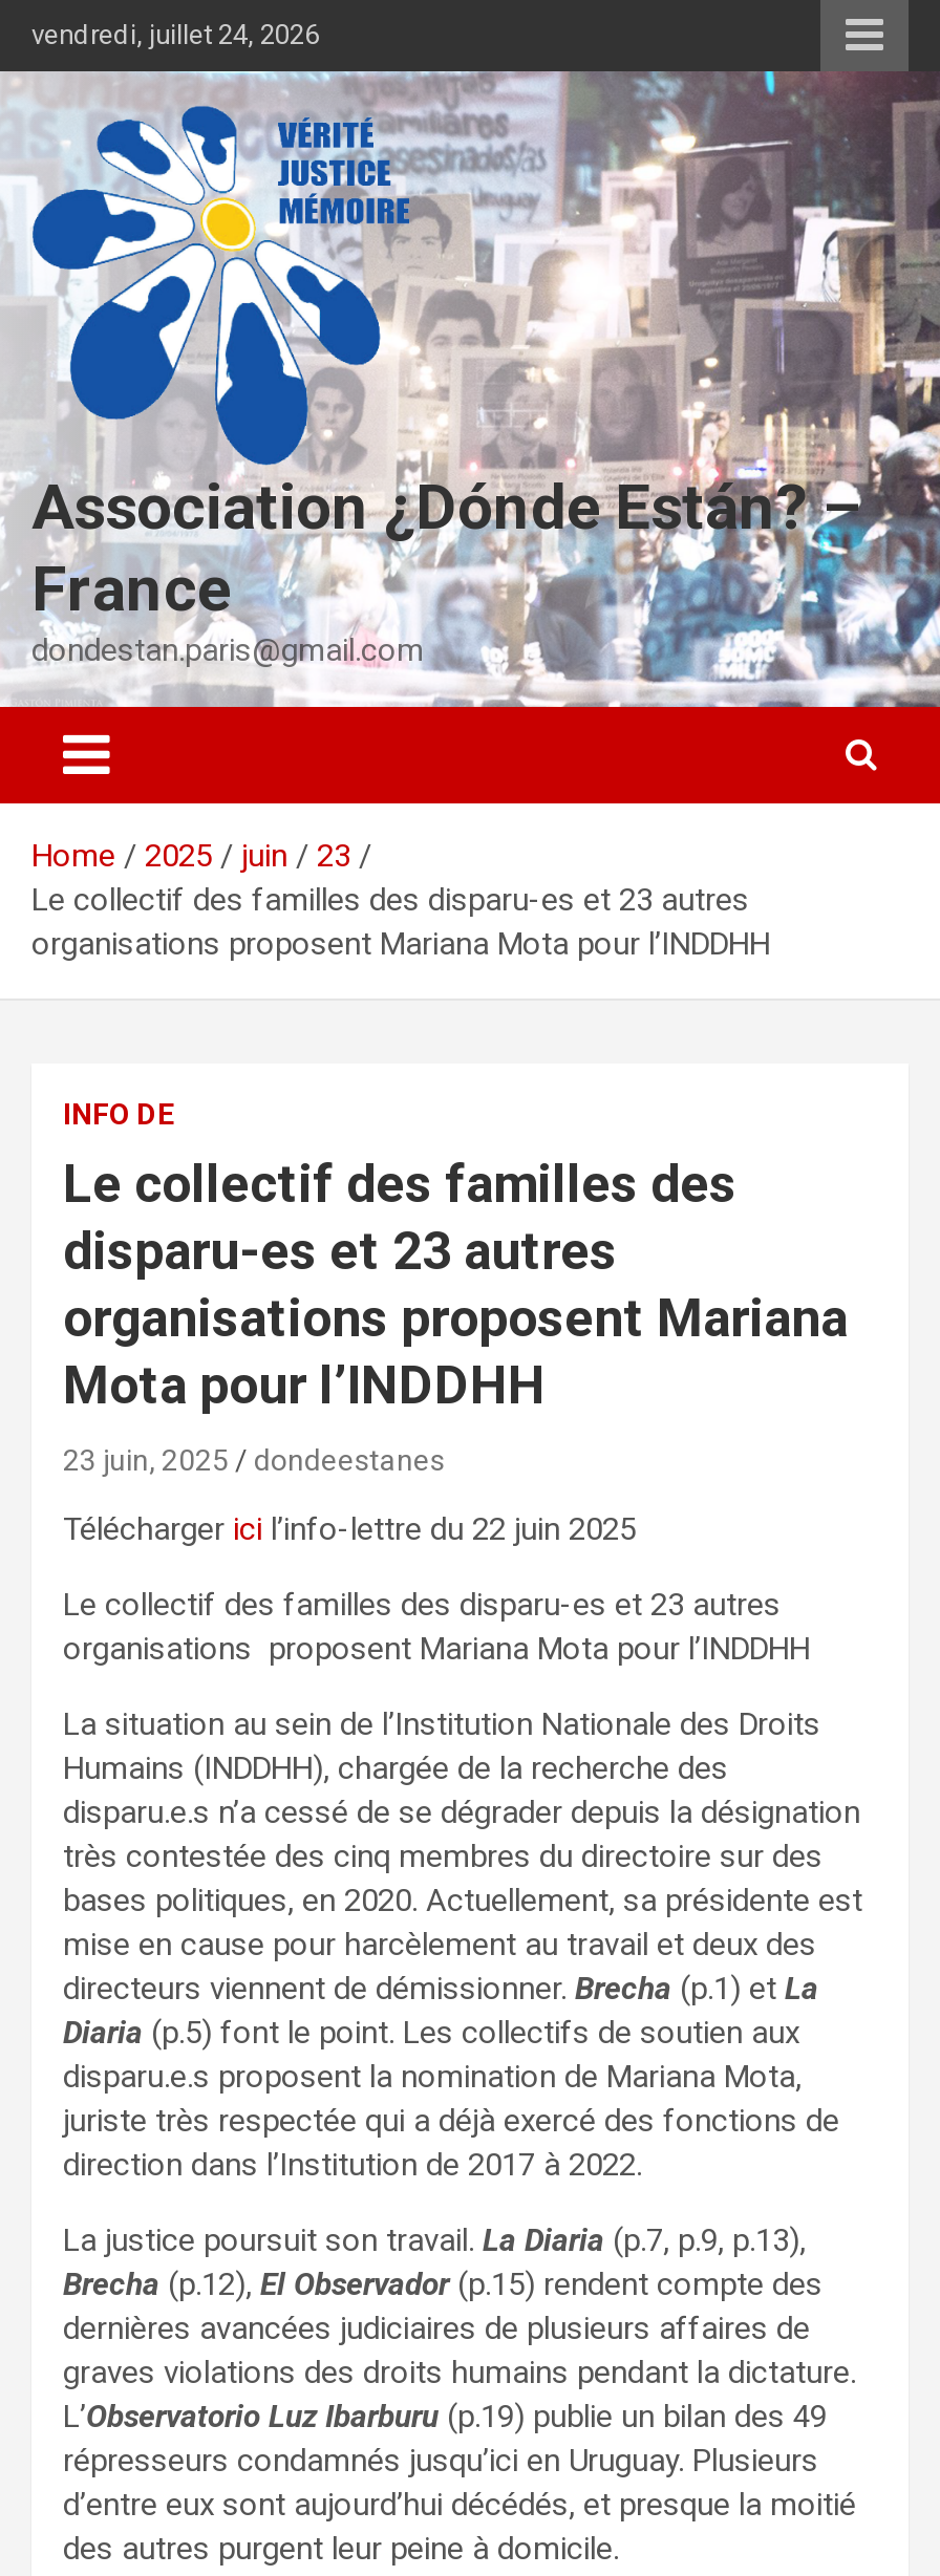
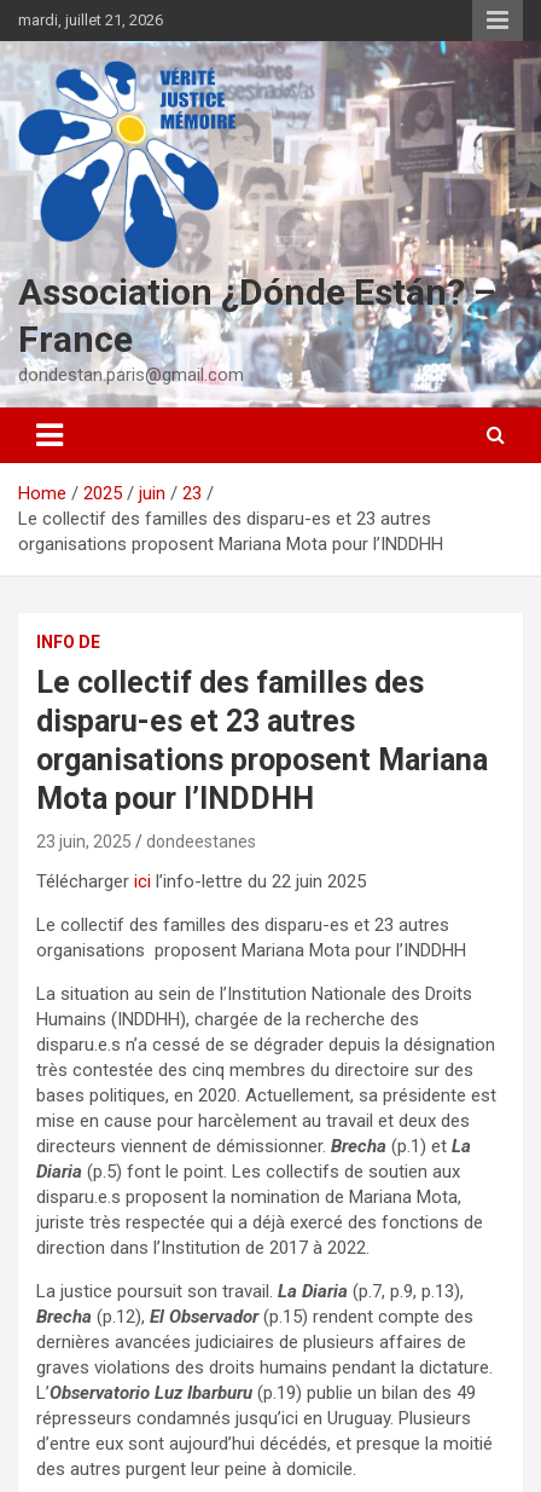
[31,19,319,50] vendredi, juillet 24, 2026 -> [18,11,163,29] mardi, juillet 21, 2026

